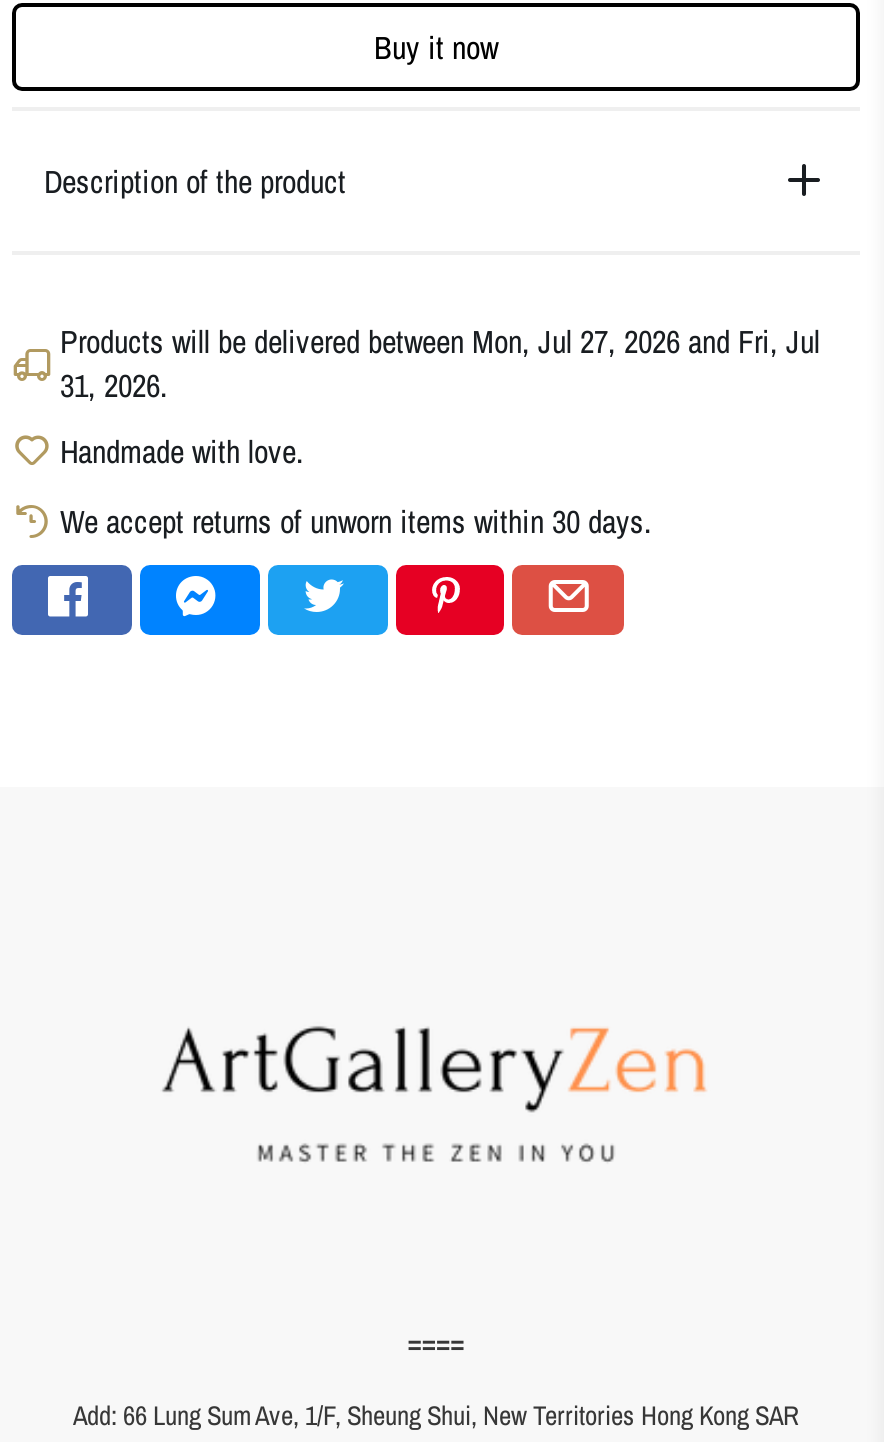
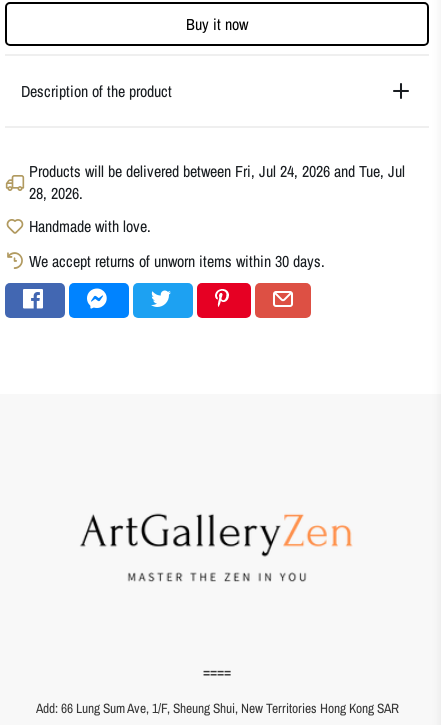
[60,319,820,363] Products will be delivered between Mon, Jul 27, 2026 and Fri, Jul -> [29,160,405,182] Products will be delivered between Fri, Jul 24, 2026 and Tue, Jul
[60,363,168,407] 31, 2026. -> [29,182,83,204] 28, 2026.

